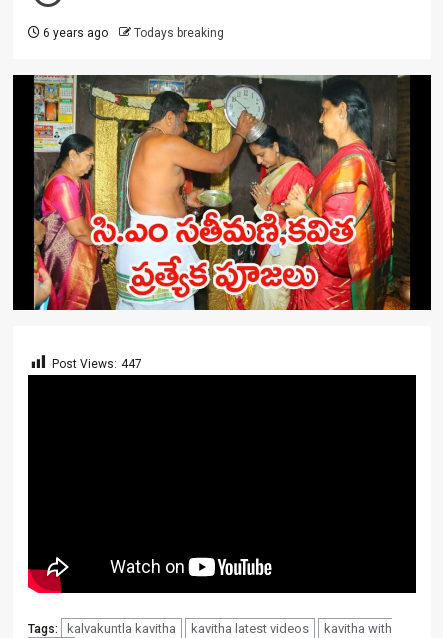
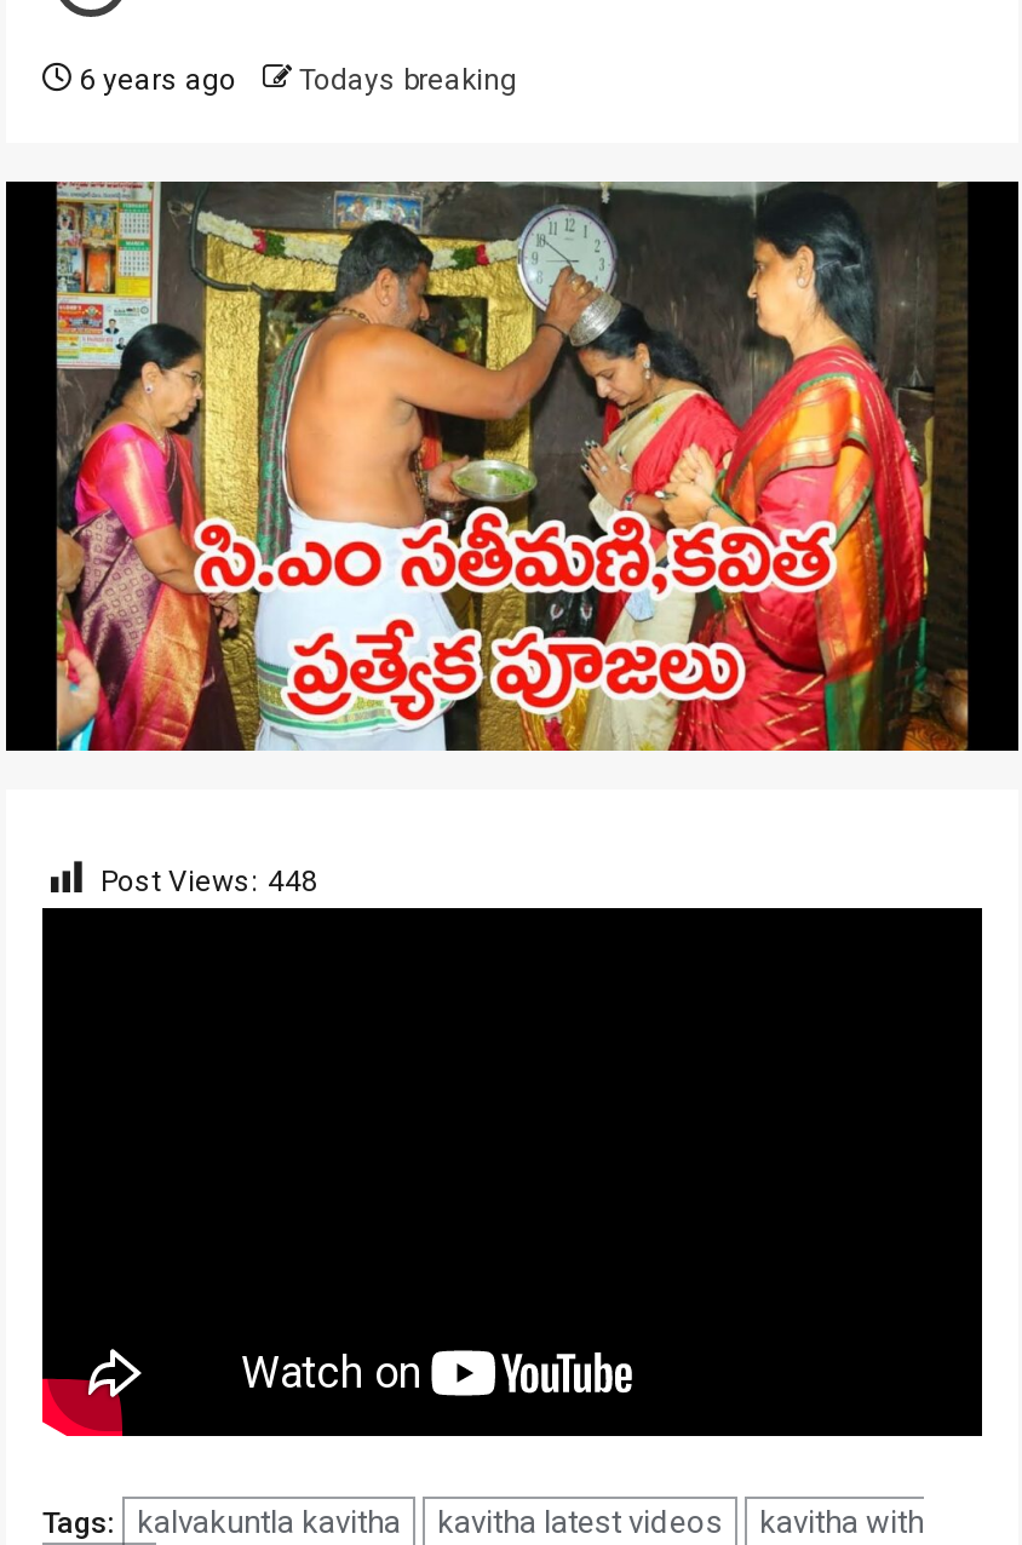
[52,357,142,371] Post Views: 447 -> [101,865,318,899] Post Views: 448

